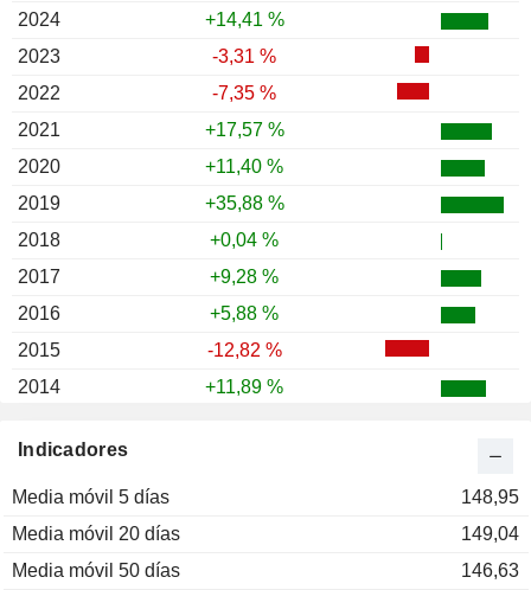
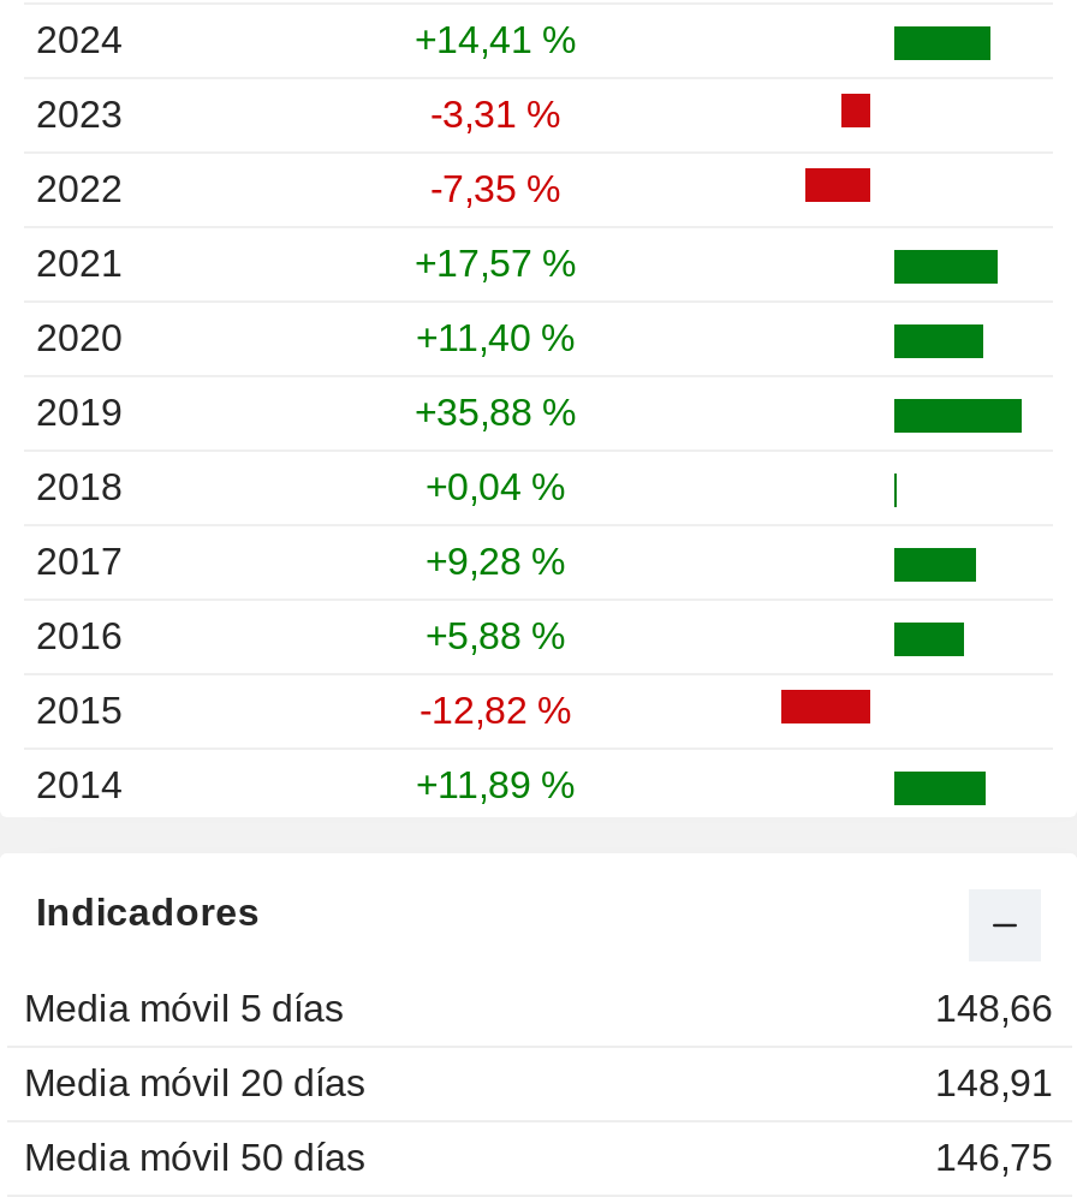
[461,487,519,507] 148,95 -> [935,988,1053,1029] 148,66
[461,524,519,544] 149,04 -> [935,1063,1053,1104] 148,91
[461,561,519,581] 146,63 -> [935,1137,1053,1178] 146,75

